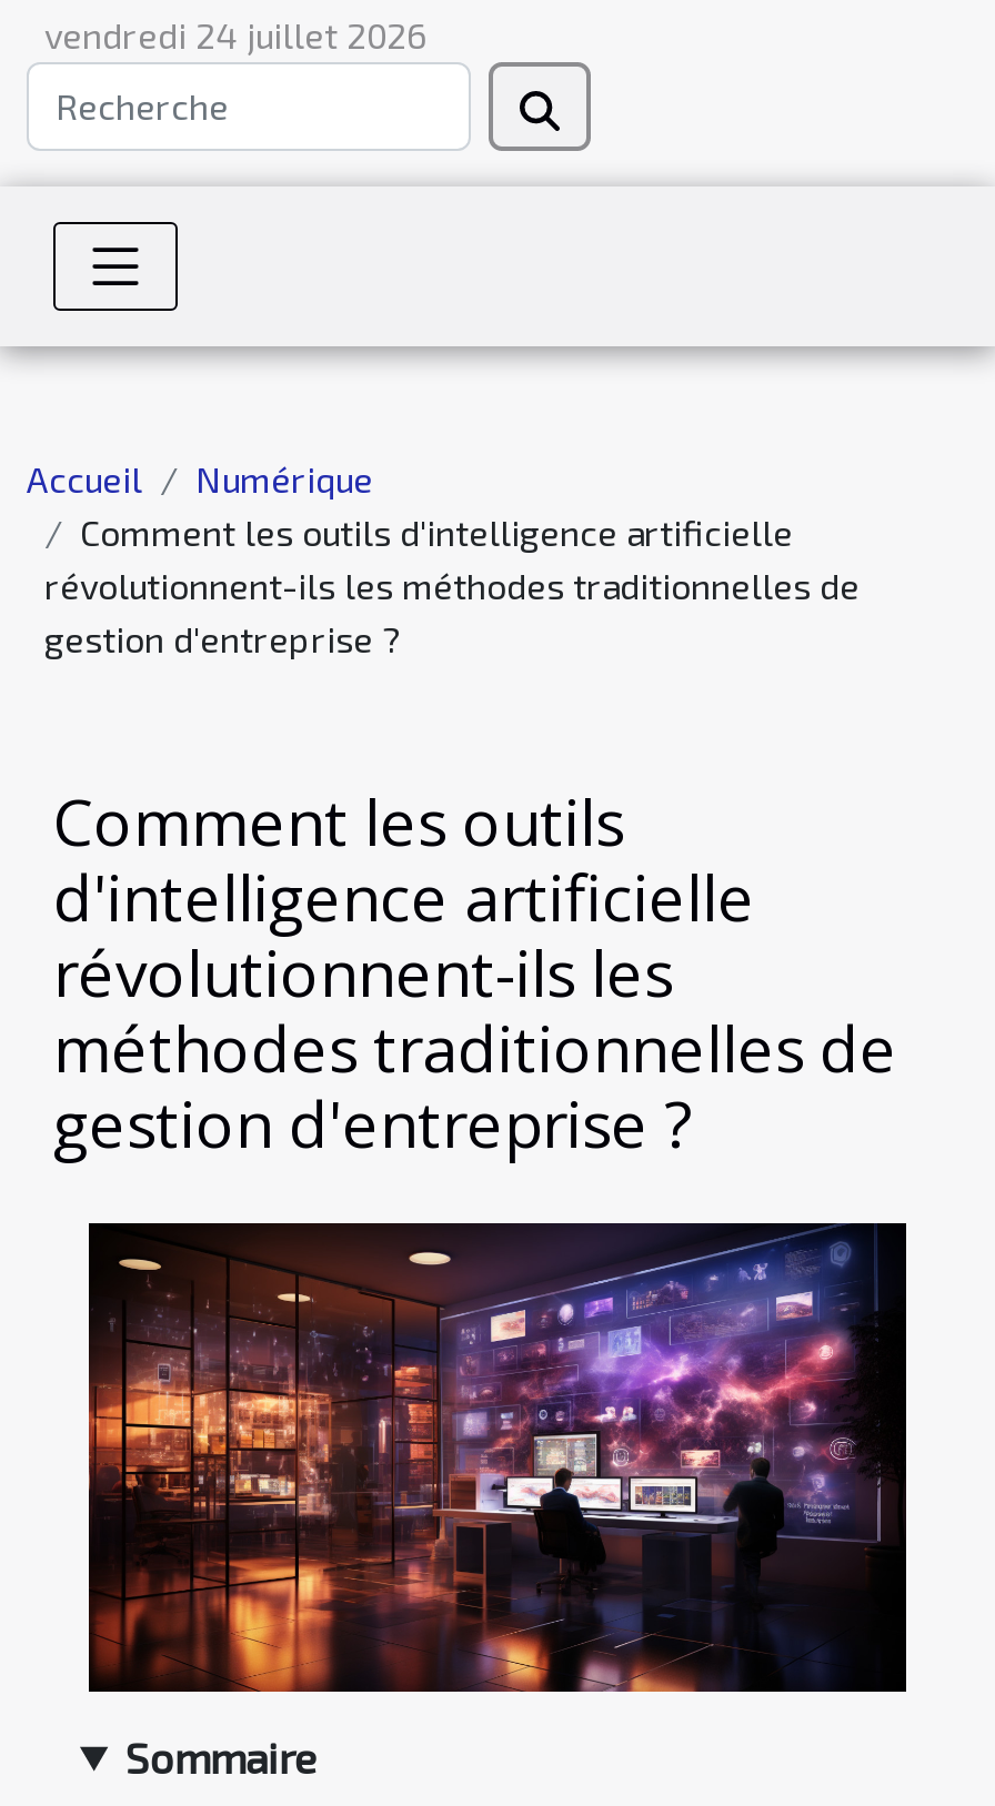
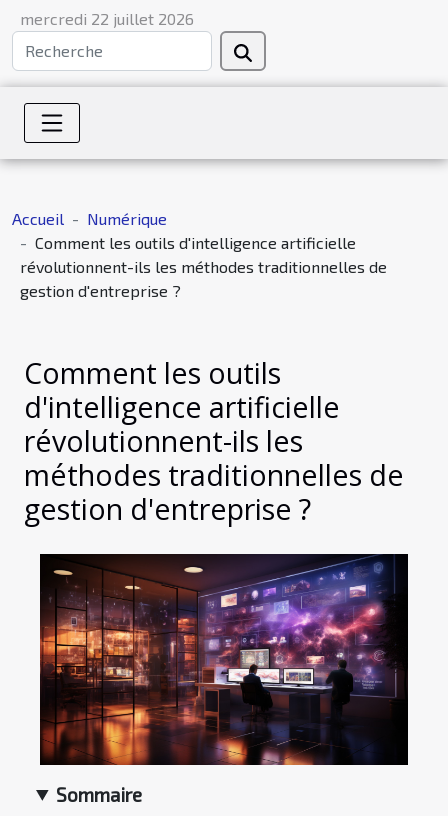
[44,13,426,56] vendredi 24 juillet 2026 -> [20,9,194,28] mercredi 22 juillet 2026

